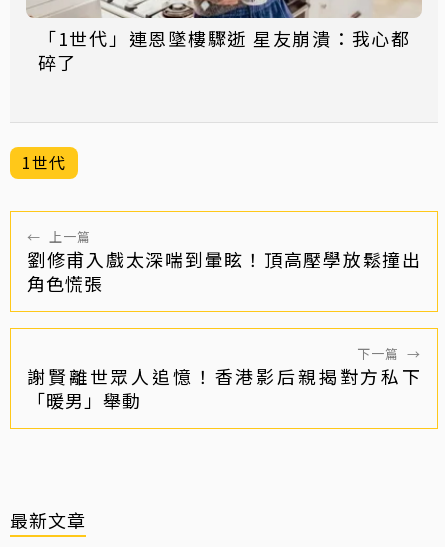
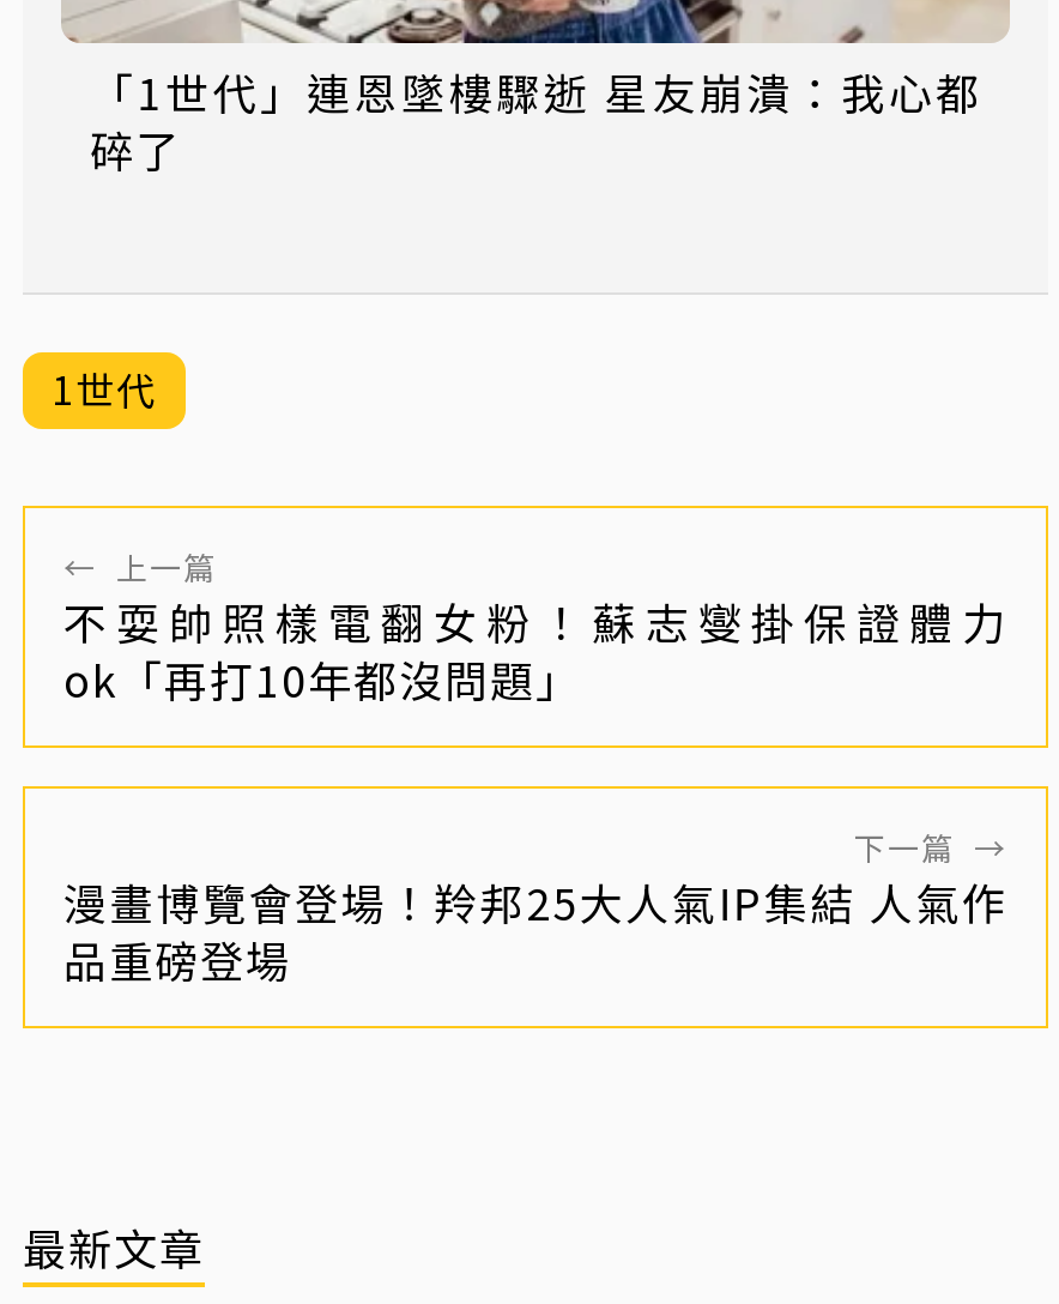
[27,246,421,296] 劉修甫入戲太深喘到暈眩！頂高壓學放鬆撞出 | 角色慌張 -> [63,589,1007,709] 不耍帥照樣電翻女粉！蘇志燮掛保證體力 | ok「再打10年都沒問題」
[27,363,421,413] 謝賢離世眾人追憶！香港影后親揭對方私下 | 「暖男」舉動 -> [63,869,1007,989] 漫畫博覽會登場！羚邦25大人氣IP集結 人氣作 | 品重磅登場

